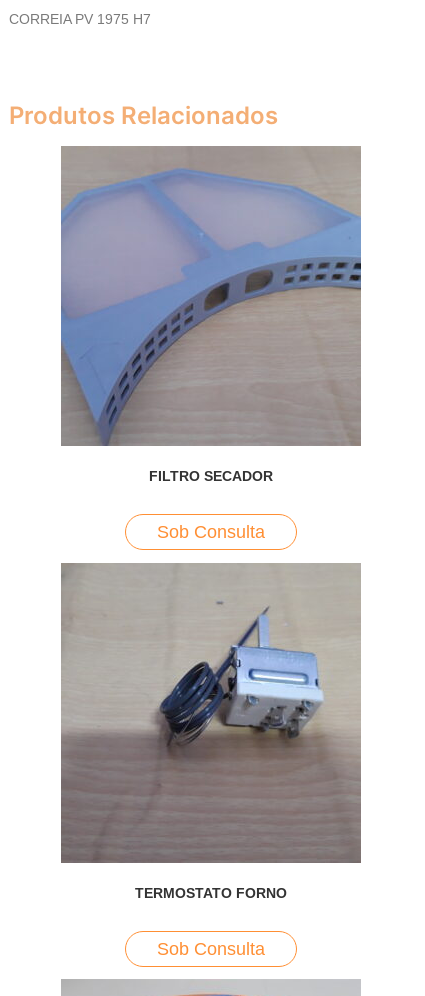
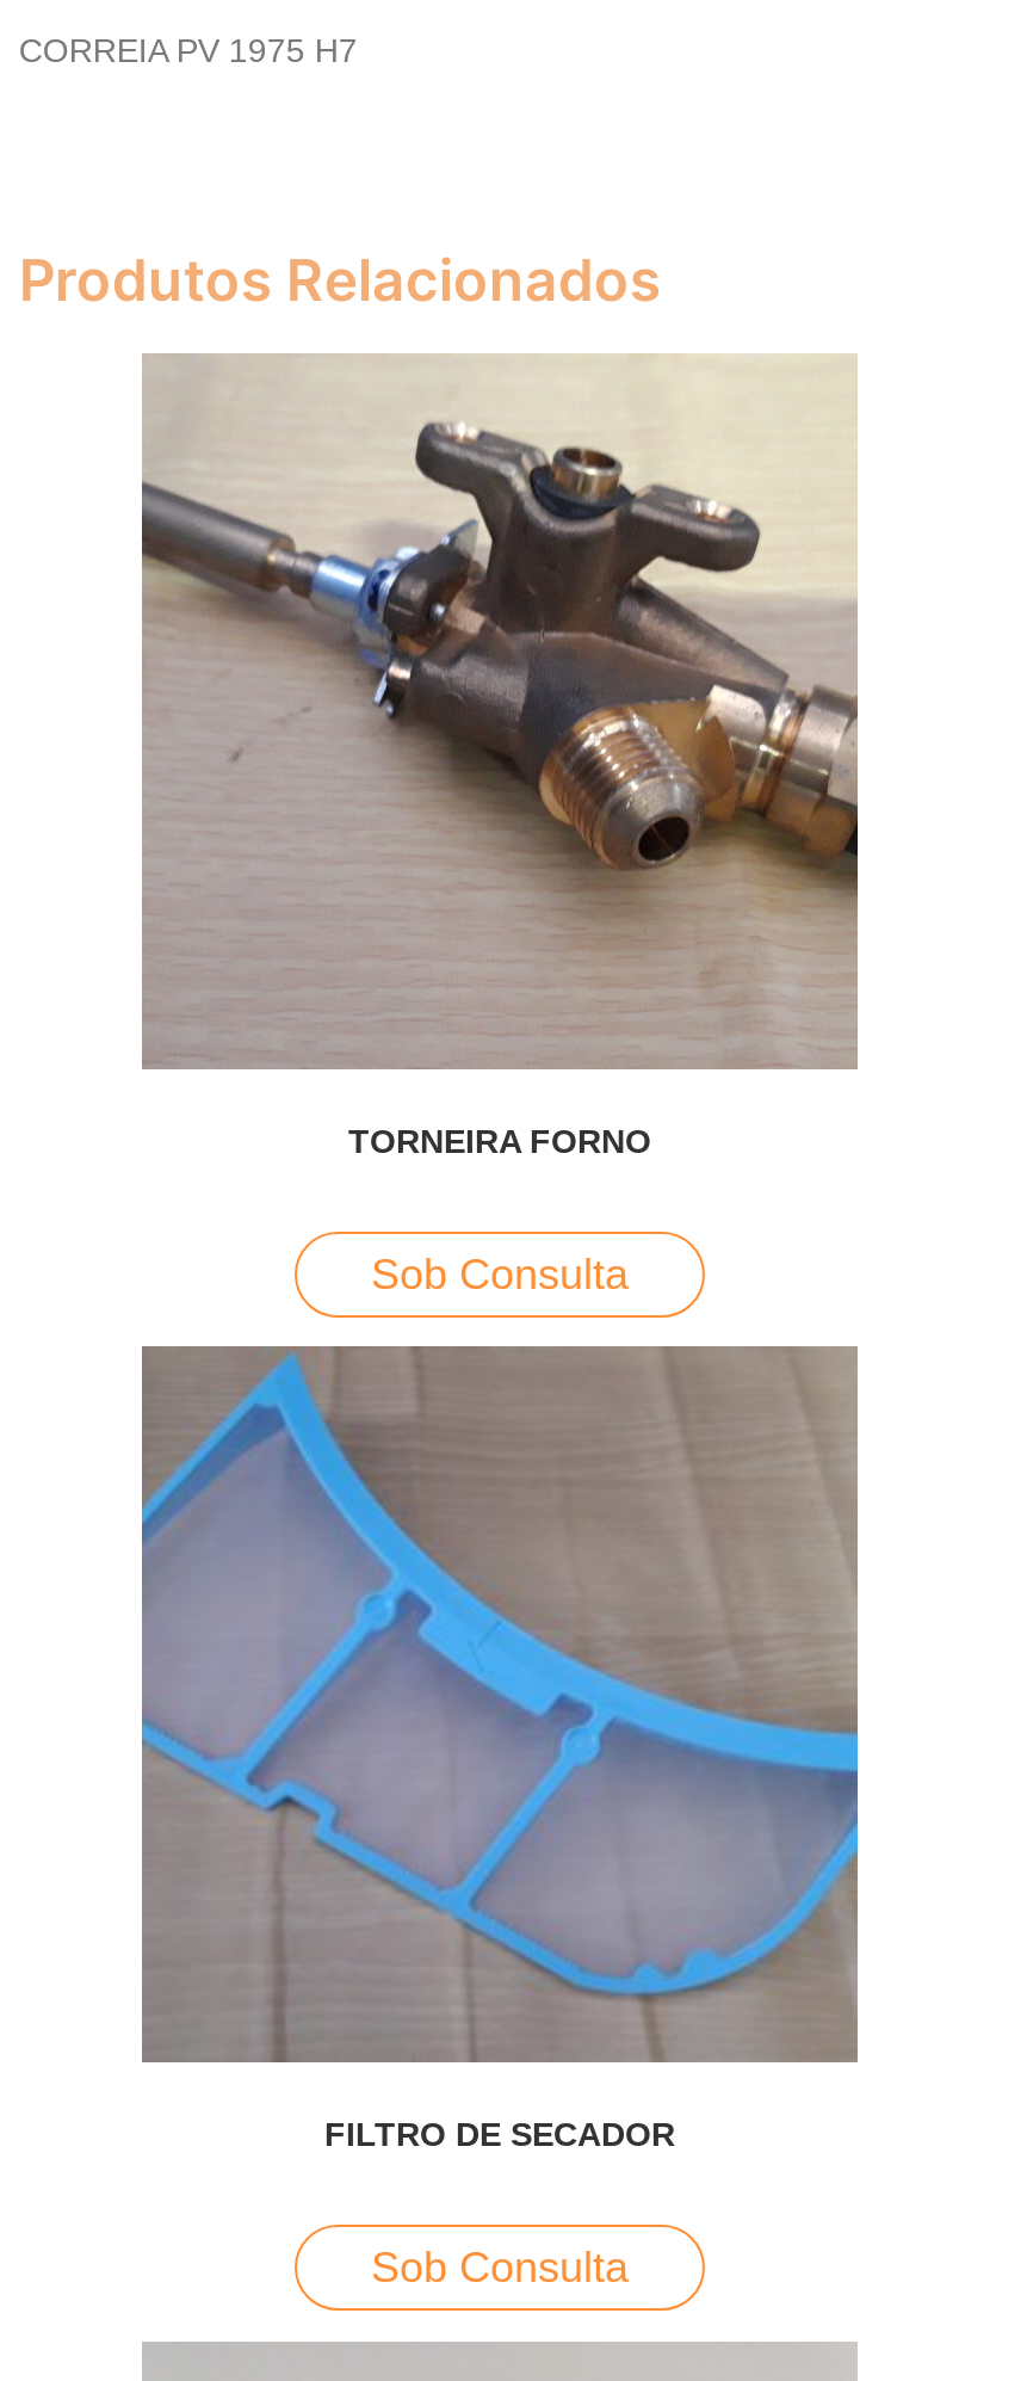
[60,146,362,484] [image] | FILTRO SECADOR -> [140,354,858,1159] [image] | TORNEIRA FORNO
[60,564,362,901] [image] | TERMOSTATO FORNO -> [140,1347,860,2153] [image] | FILTRO DE SECADOR

